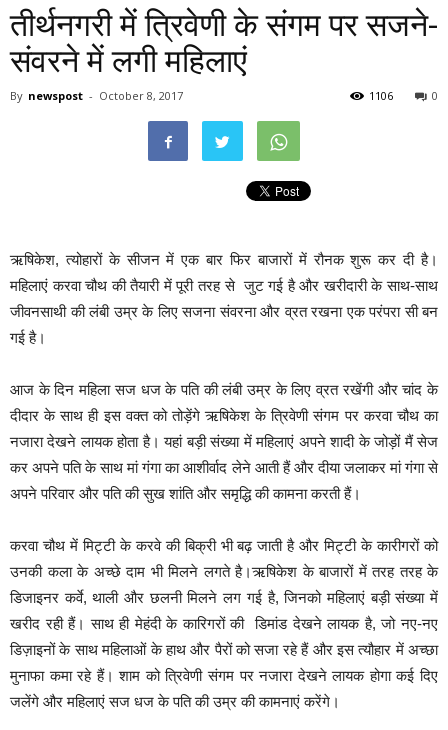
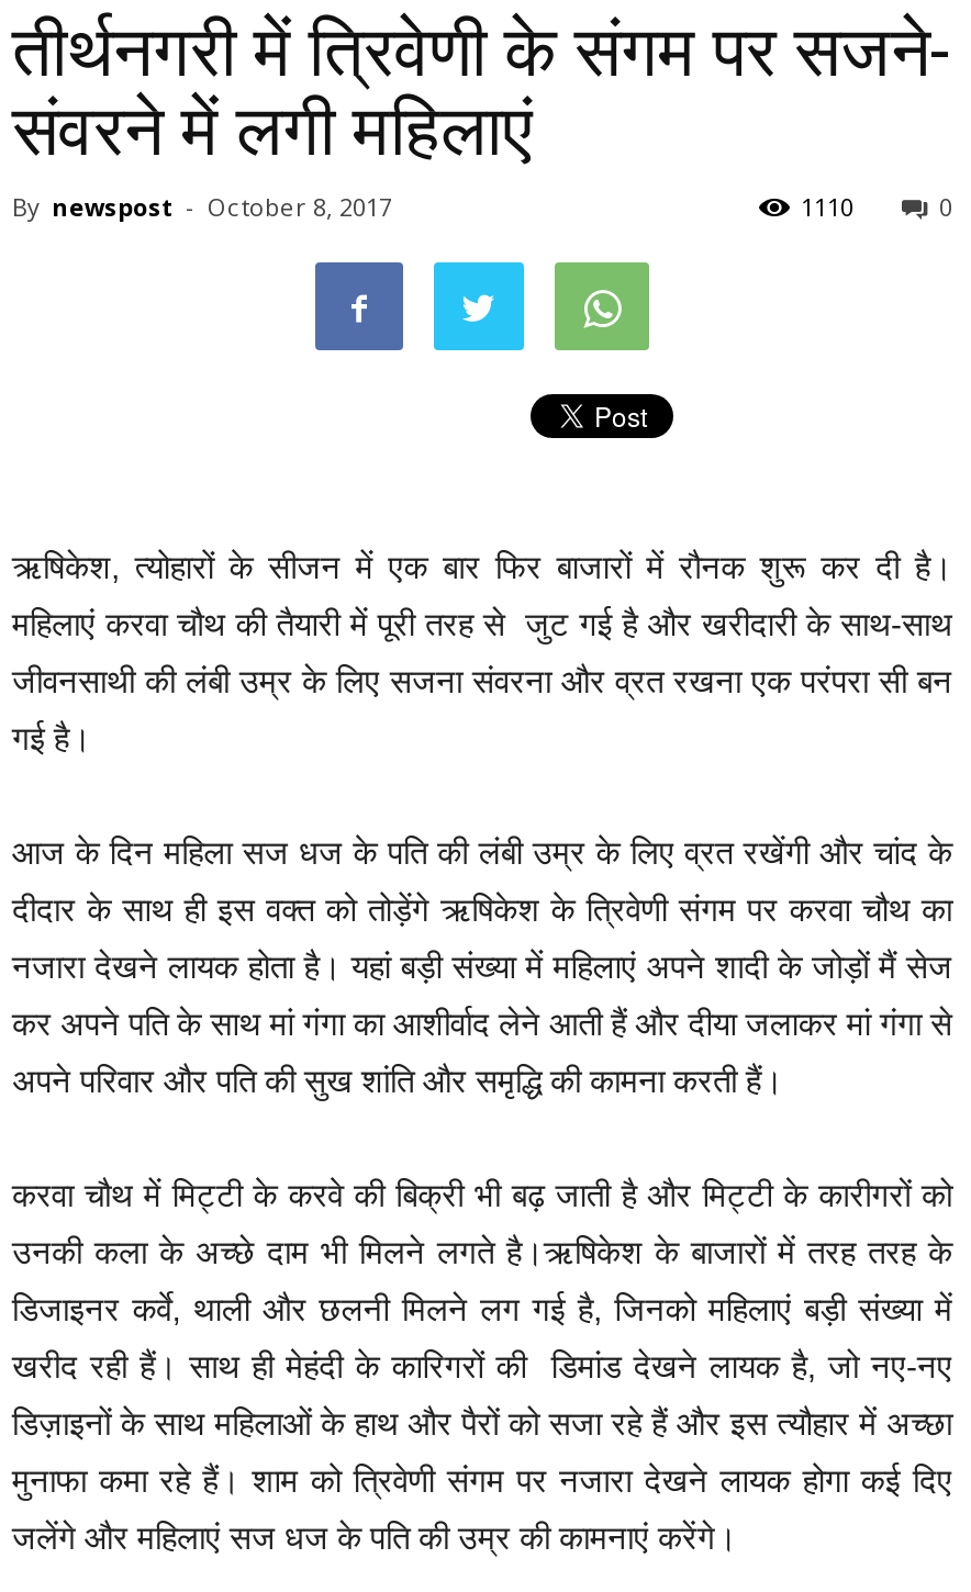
[369,88,393,103] 1106 -> [801,190,853,223] 1110

